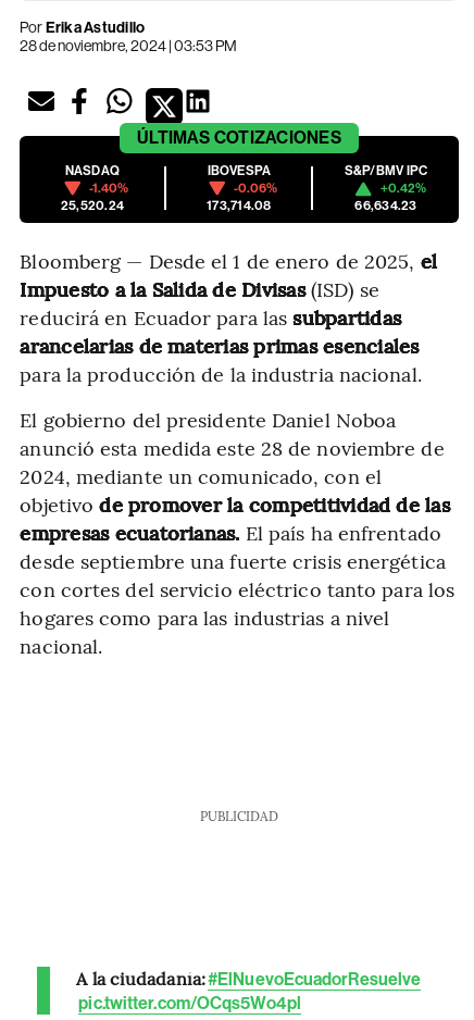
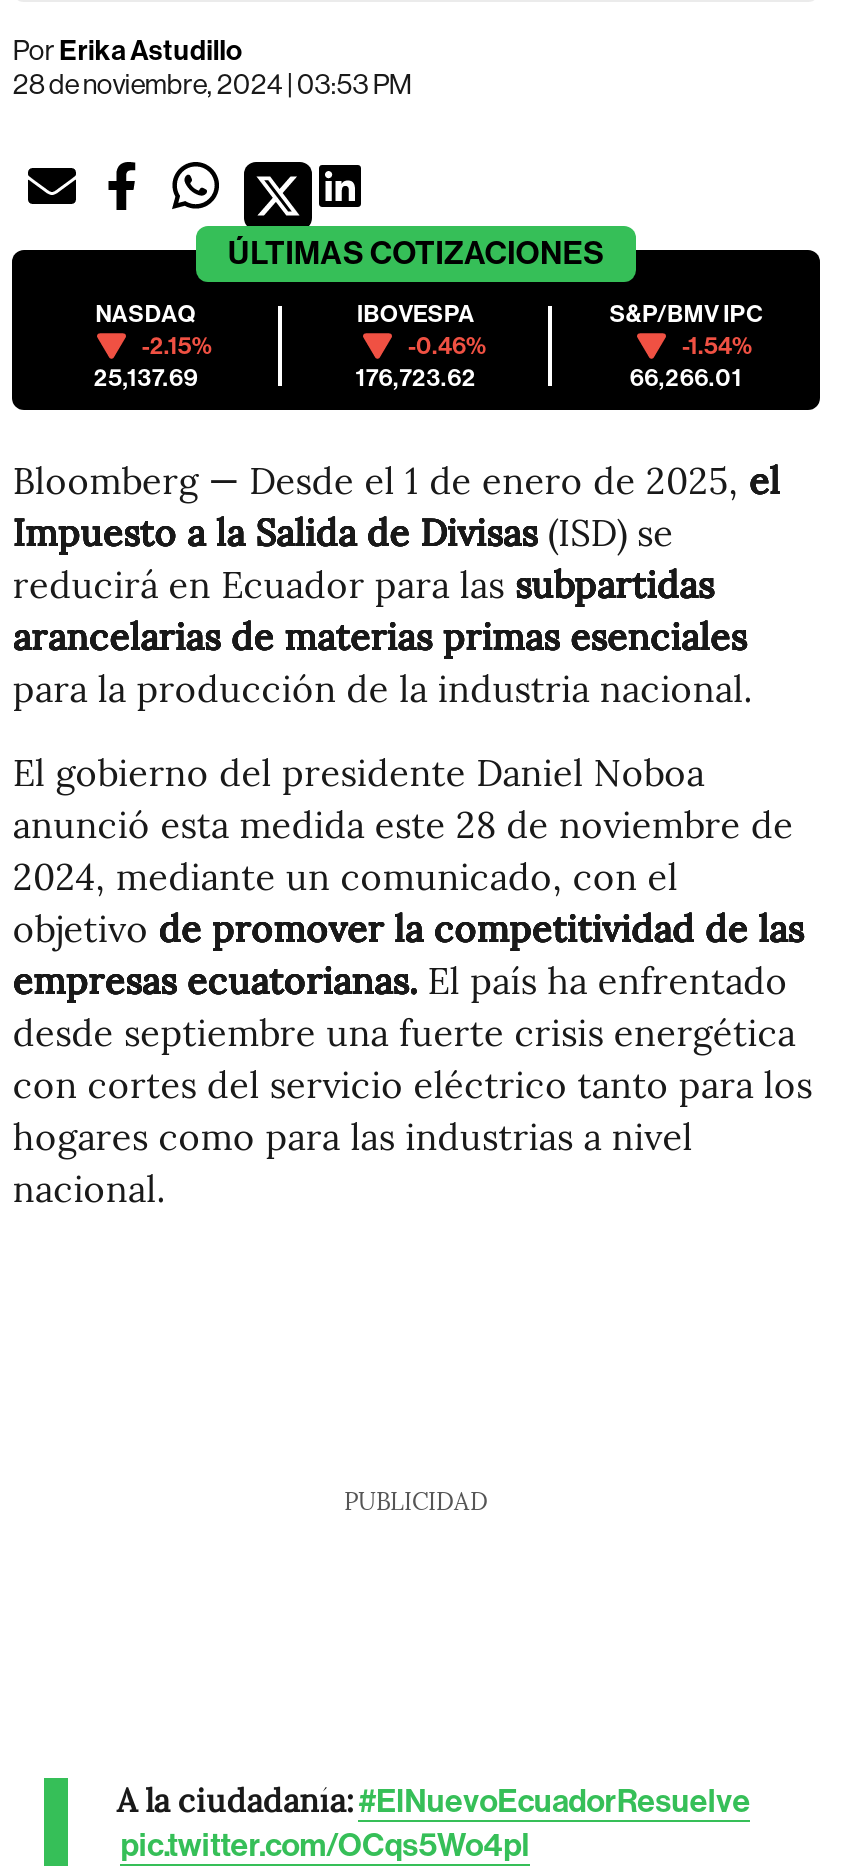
[90,181,129,196] -1.40% -> [142,332,212,360] -2.15%
[234,181,278,196] -0.06% -> [408,332,486,360] -0.46%
[380,181,426,196] +0.42% -> [682,332,752,360] -1.54%
[61,198,124,213] 25,520.24 -> [94,364,198,392] 25,137.69
[207,198,271,213] 173,714.08 -> [356,364,476,392] 176,723.62
[355,198,417,213] 66,634.23 -> [630,364,742,392] 66,266.01

